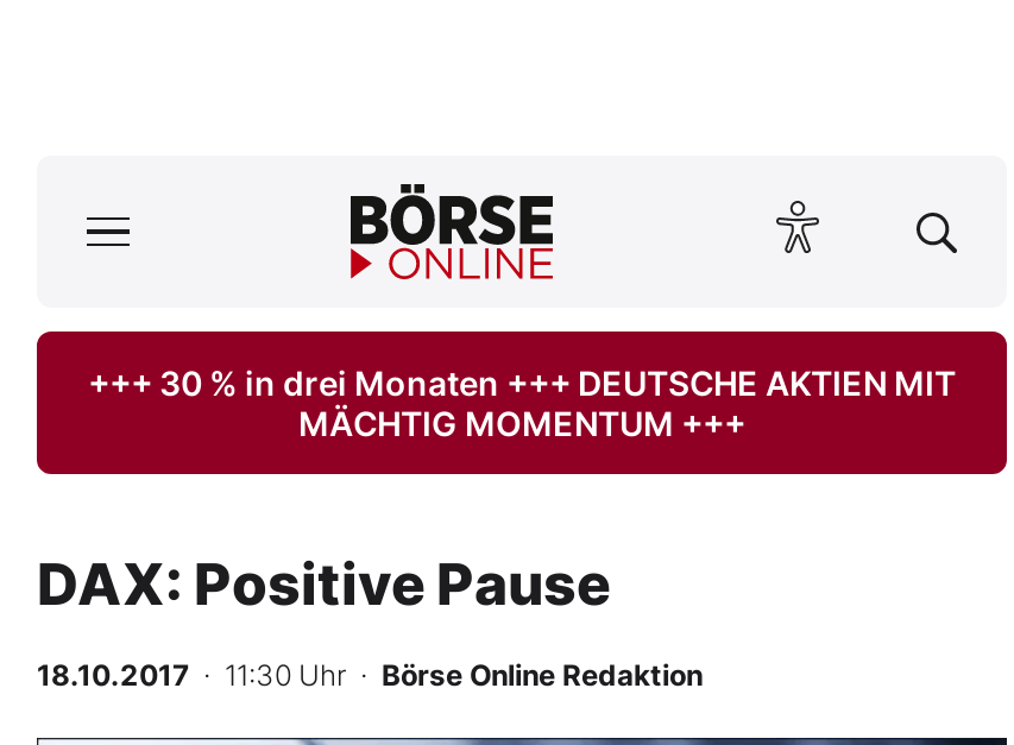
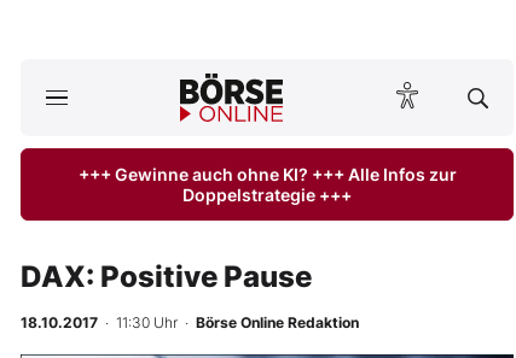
[88,362,956,443] +++ 30 % in drei Monaten +++ DEUTSCHE AKTIEN MIT | MÄCHTIG MOMENTUM +++ -> [78,164,456,205] +++ Gewinne auch ohne KI? +++ Alle Infos zur | Doppelstrategie +++

